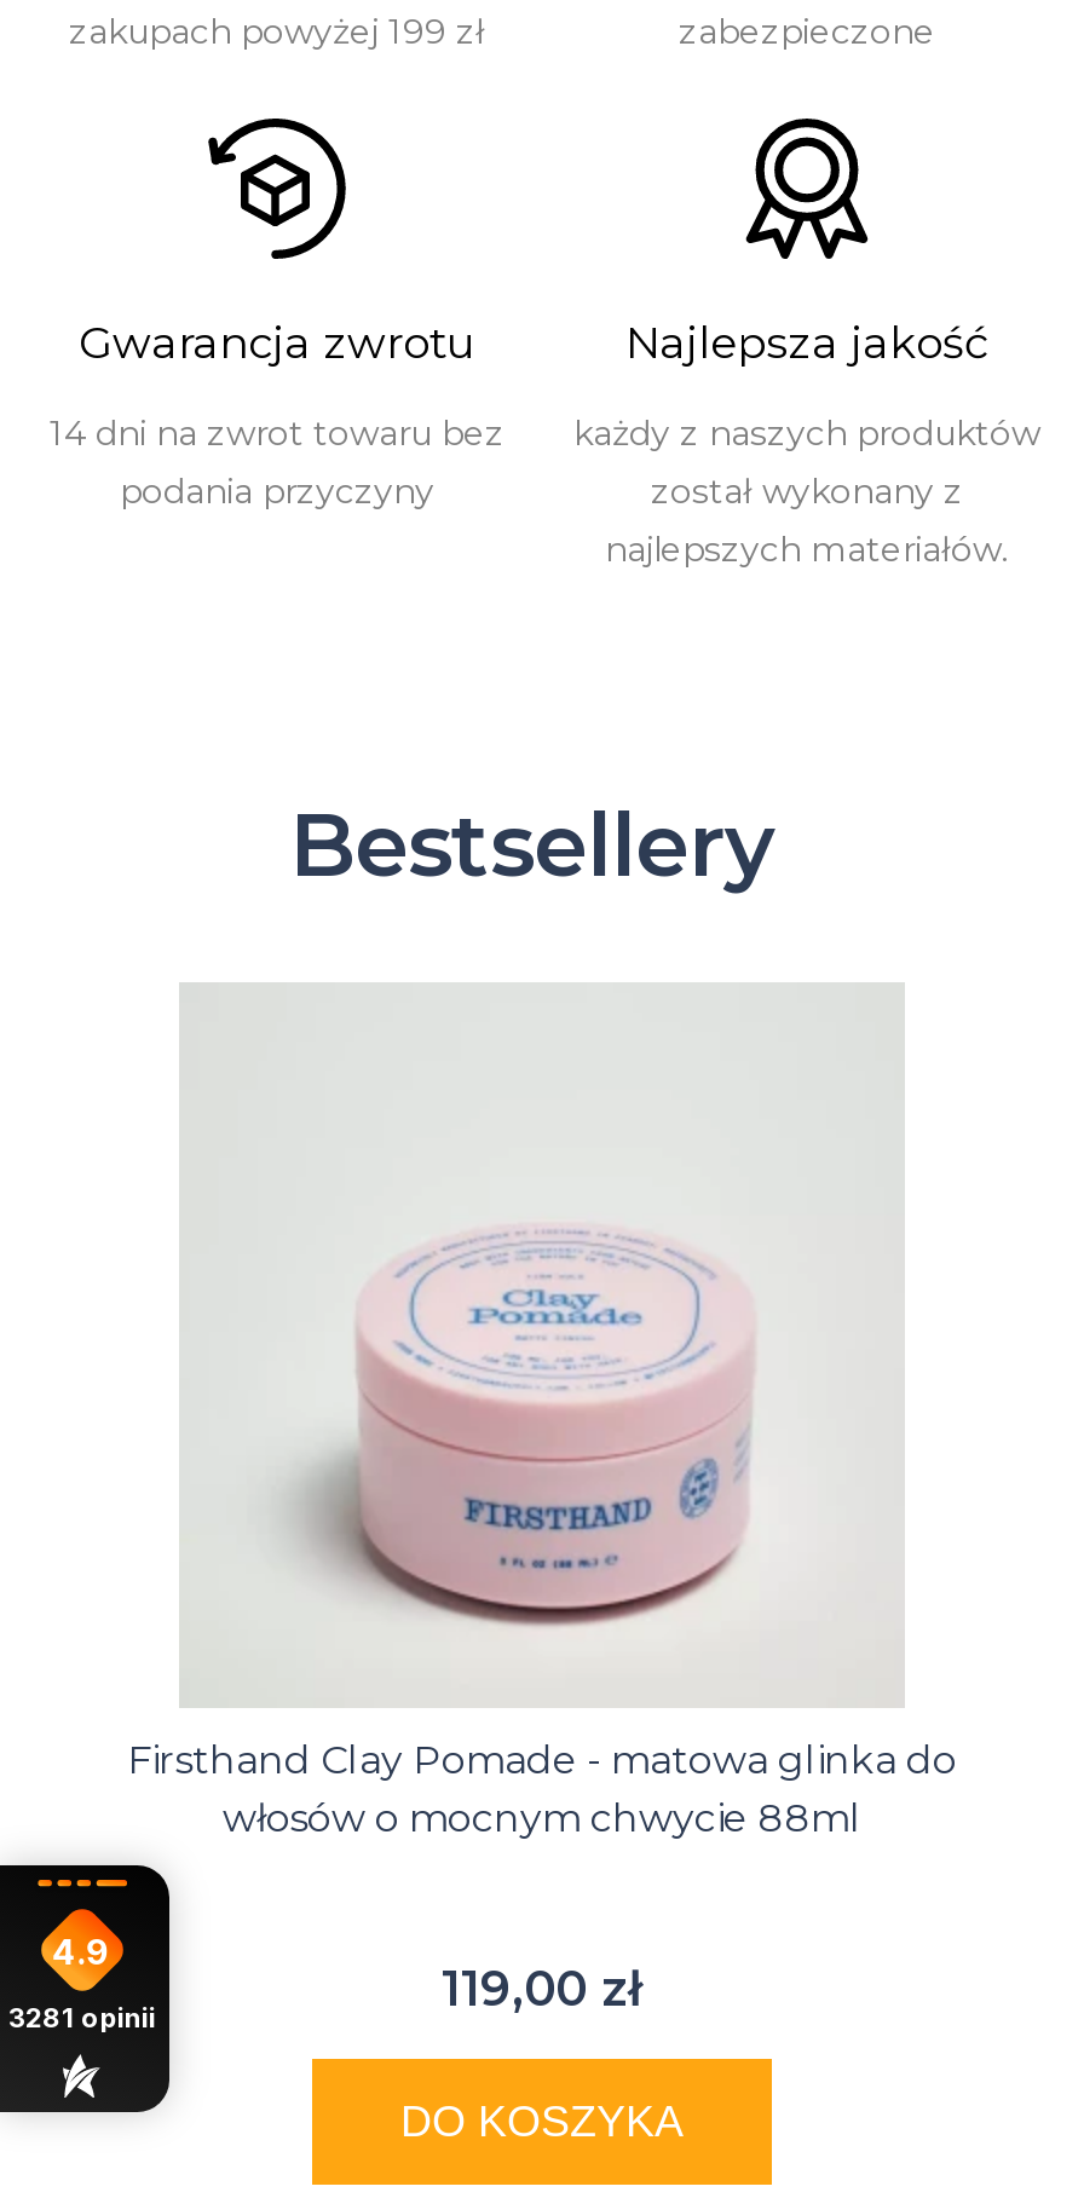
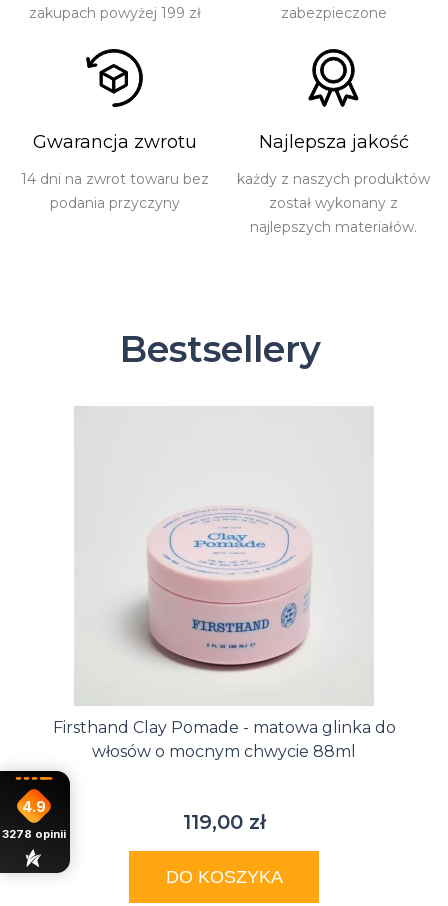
[8,2002,156,2036] 3281 opinii -> [2,827,66,841] 3278 opinii

